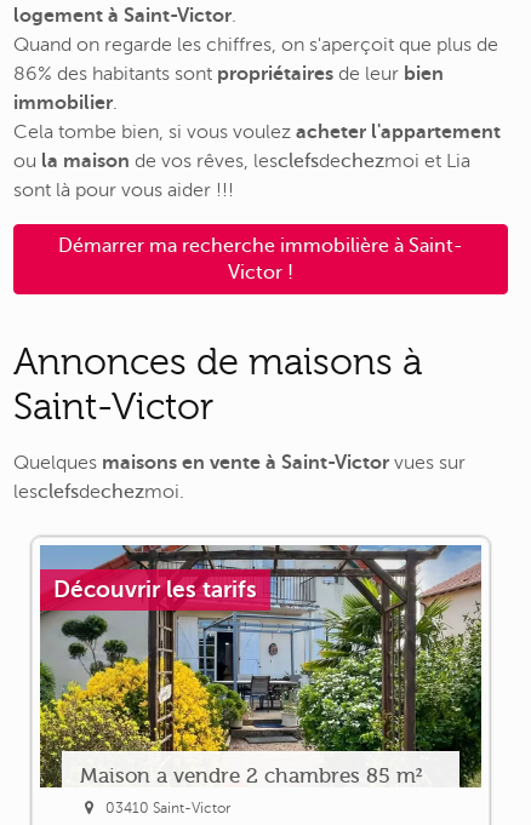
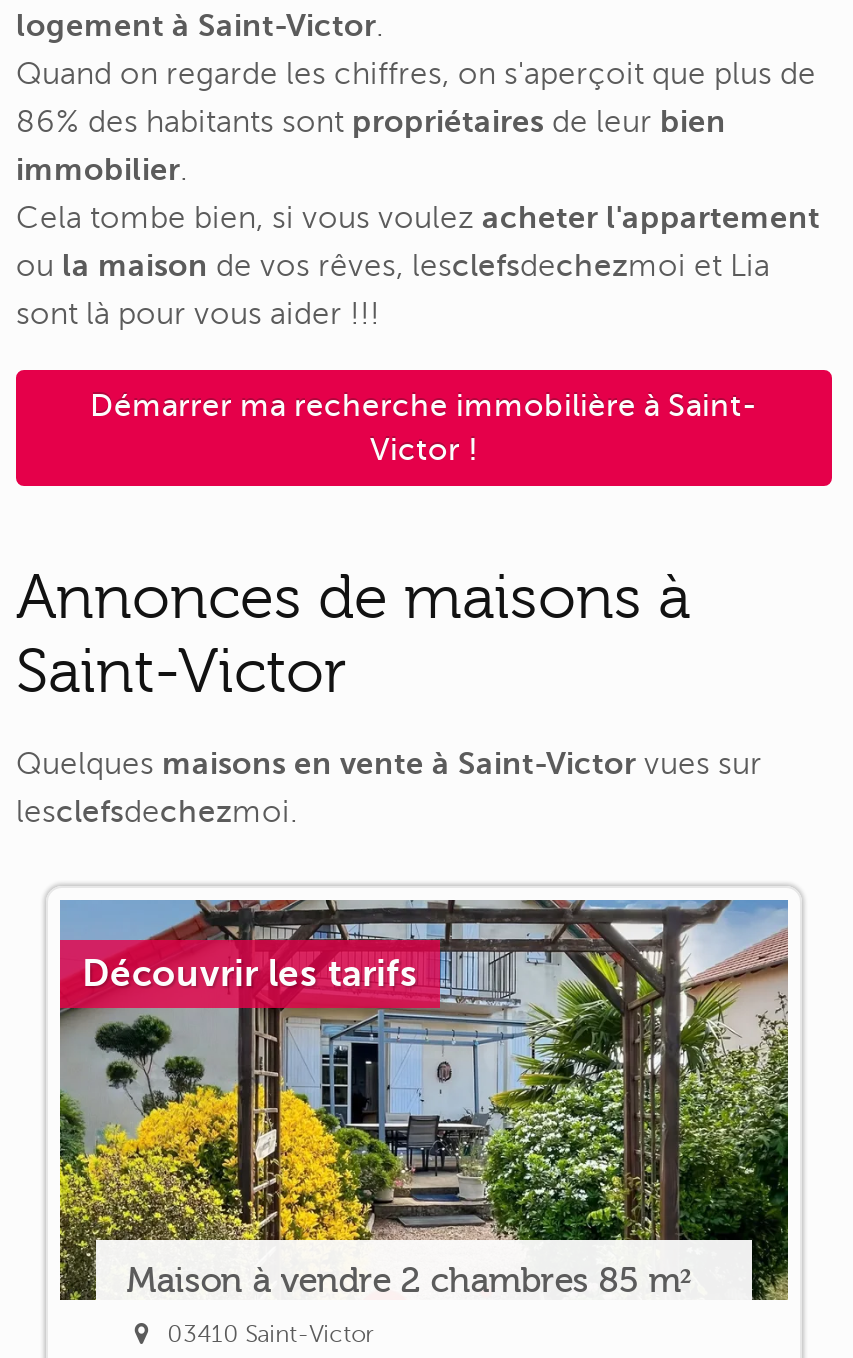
[80,764,422,788] Maison a vendre 2 chambres 85 m² -> [126,1261,690,1301] Maison à vendre 2 chambres 85 m²

